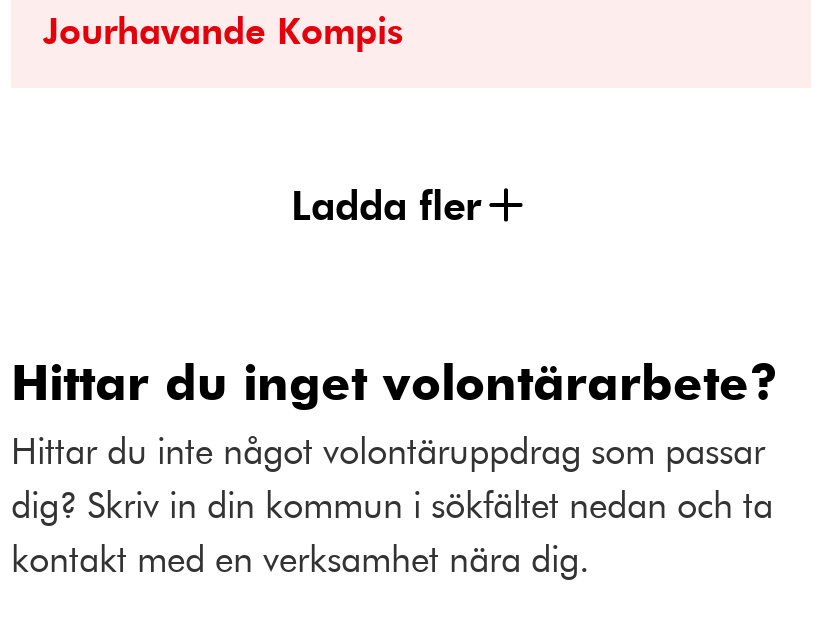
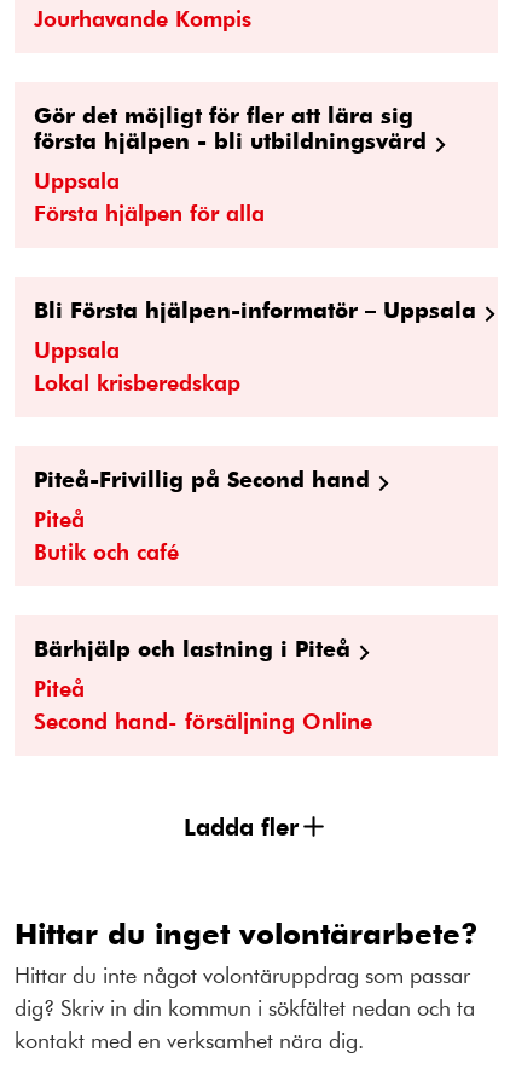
none -> [34,100,476,734] Gör det möjligt för fler att lära sig | första hjälpen - bli utbildningsvärd | Uppsala | Första hjälpen för alla | Bli Första hjälpen-informatör – Uppsala | Uppsala | Lokal krisberedskap | Piteå-Frivillig på Second hand | Piteå | Butik och café | Bärhjälp och lastning i Piteå | Piteå | Second hand- försäljning Online

